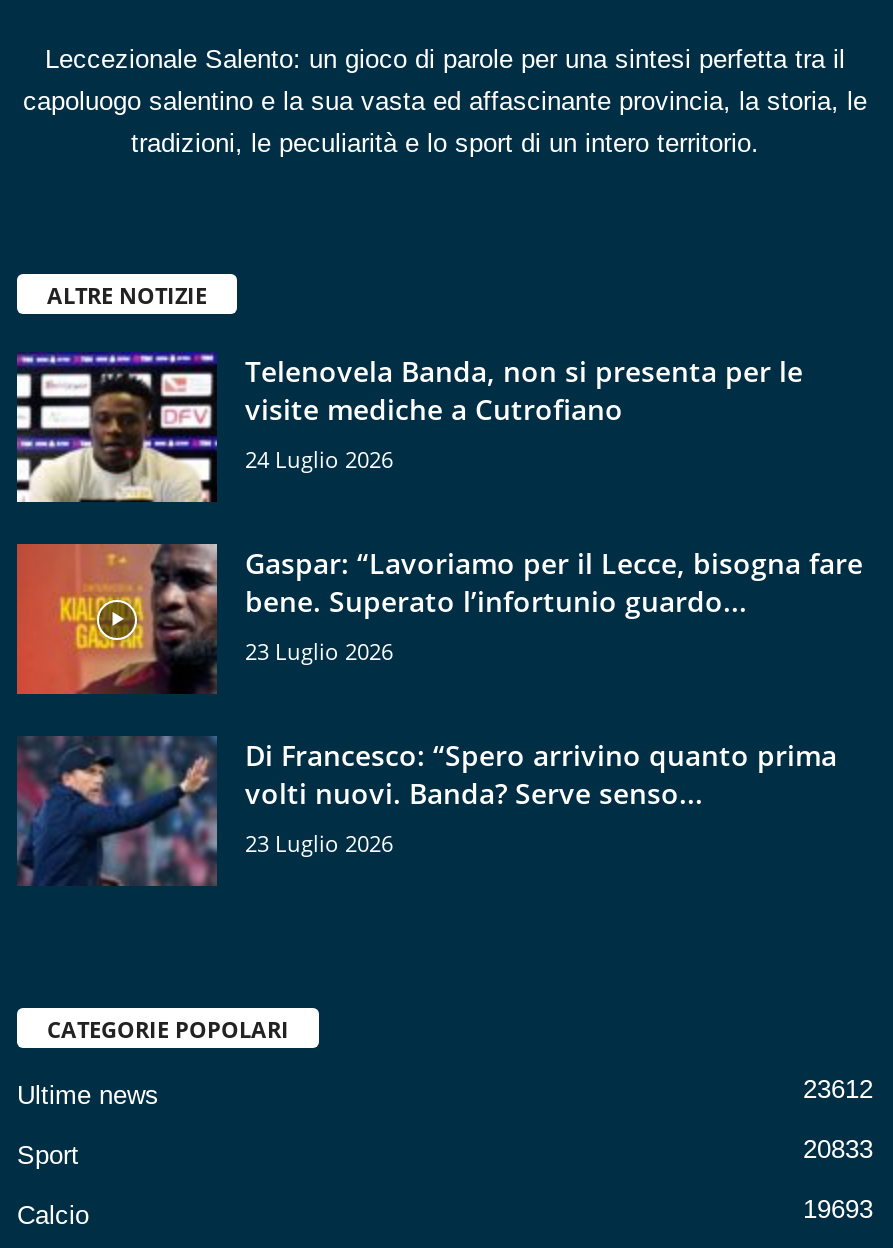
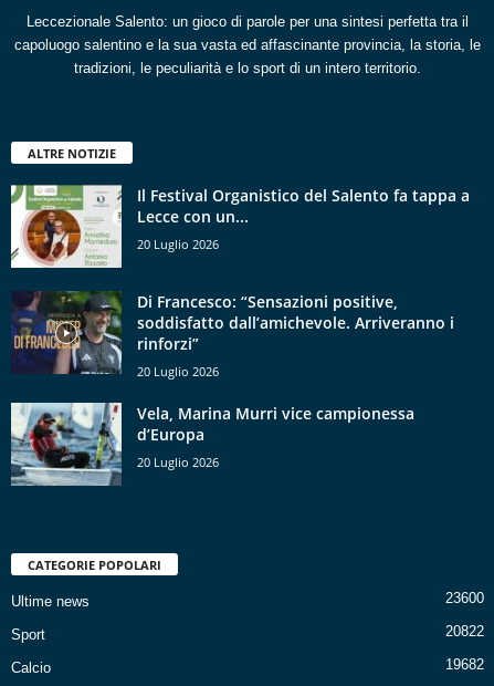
[15,351,803,503] [image] | Telenovela Banda, non si presenta per le | visite mediche a Cutrofiano | 24 Luglio 2026 -> [10,184,470,269] [image] | Il Festival Organistico del Salento fa tappa a | Lecce con un... | 20 Luglio 2026
[15,541,863,695] [image] | Gaspar: “Lavoriamo per il Lecce, bisogna fare | bene. Superato l’infortunio guardo... | 23 Luglio 2026 -> [11,291,454,380] [image] | Di Francesco: “Sensazioni positive, | soddisfatto dall’amichevole. Arriveranno i | rinforzi” | 20 Luglio 2026
[17,735,837,887] [image] | Di Francesco: “Spero arrivino quanto prima | volti nuovi. Banda? Serve senso... | 23 Luglio 2026 -> [10,402,414,487] [image] | Vela, Marina Murri vice campionessa | d’Europa | 20 Luglio 2026
[803,1075,873,1105] 23612 -> [445,590,484,606] 23600
[803,1135,873,1165] 20833 -> [445,623,484,640] 20822
[803,1195,873,1225] 19693 -> [445,656,484,673] 19682

